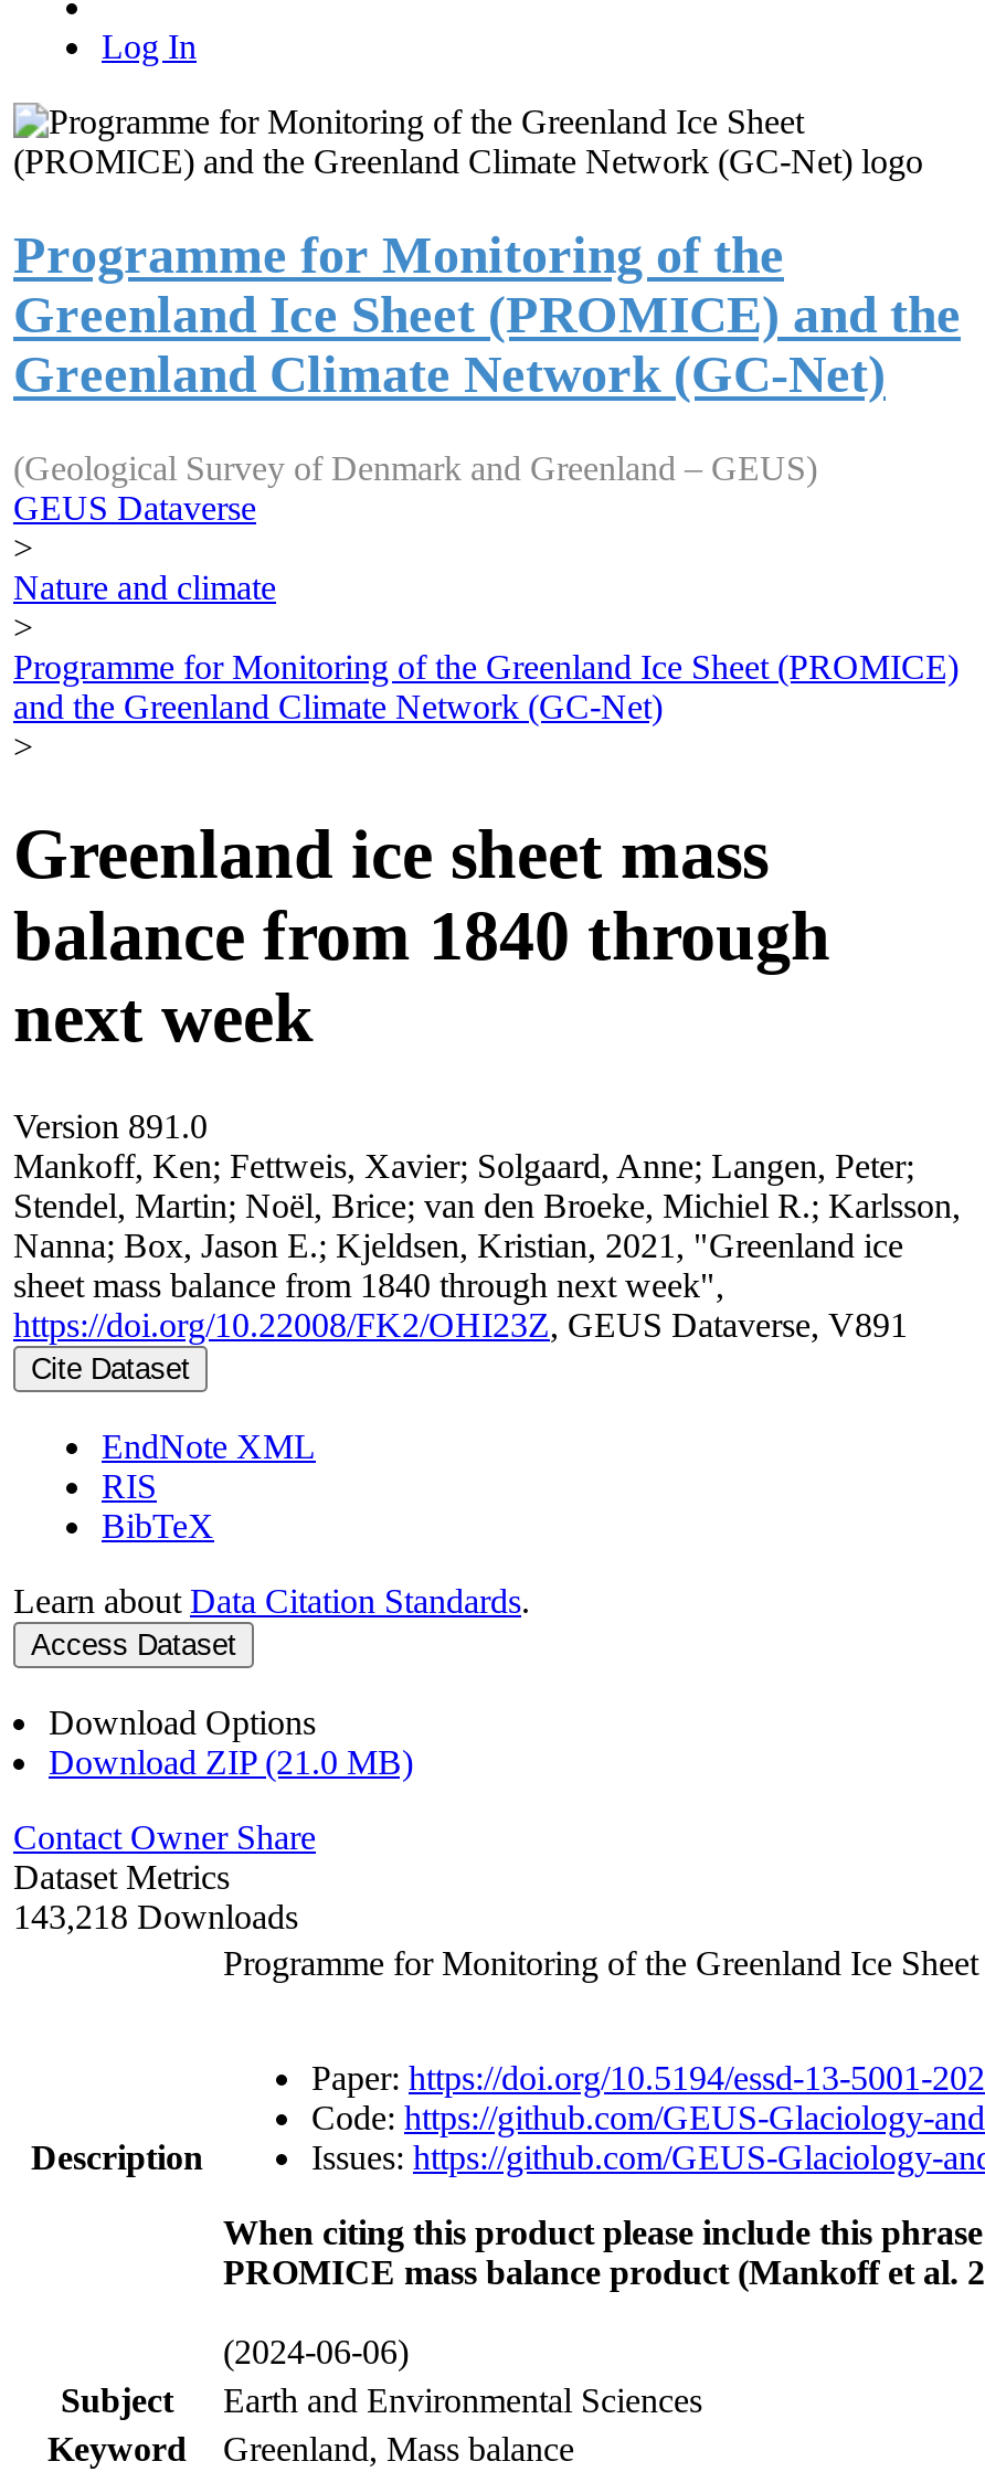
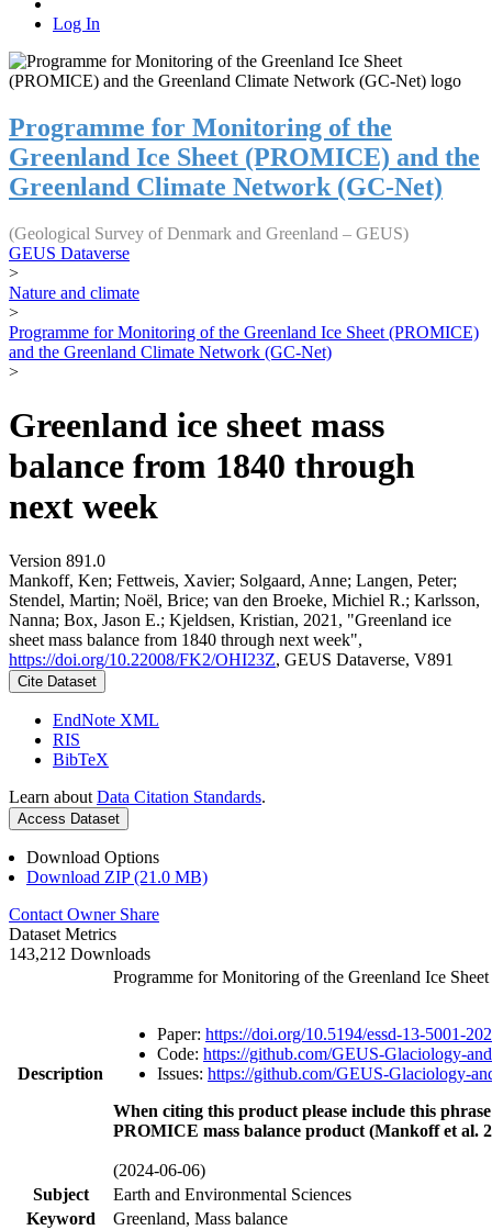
[13,1897,298,1935] 143,218 Downloads -> [9,944,150,963] 143,212 Downloads

